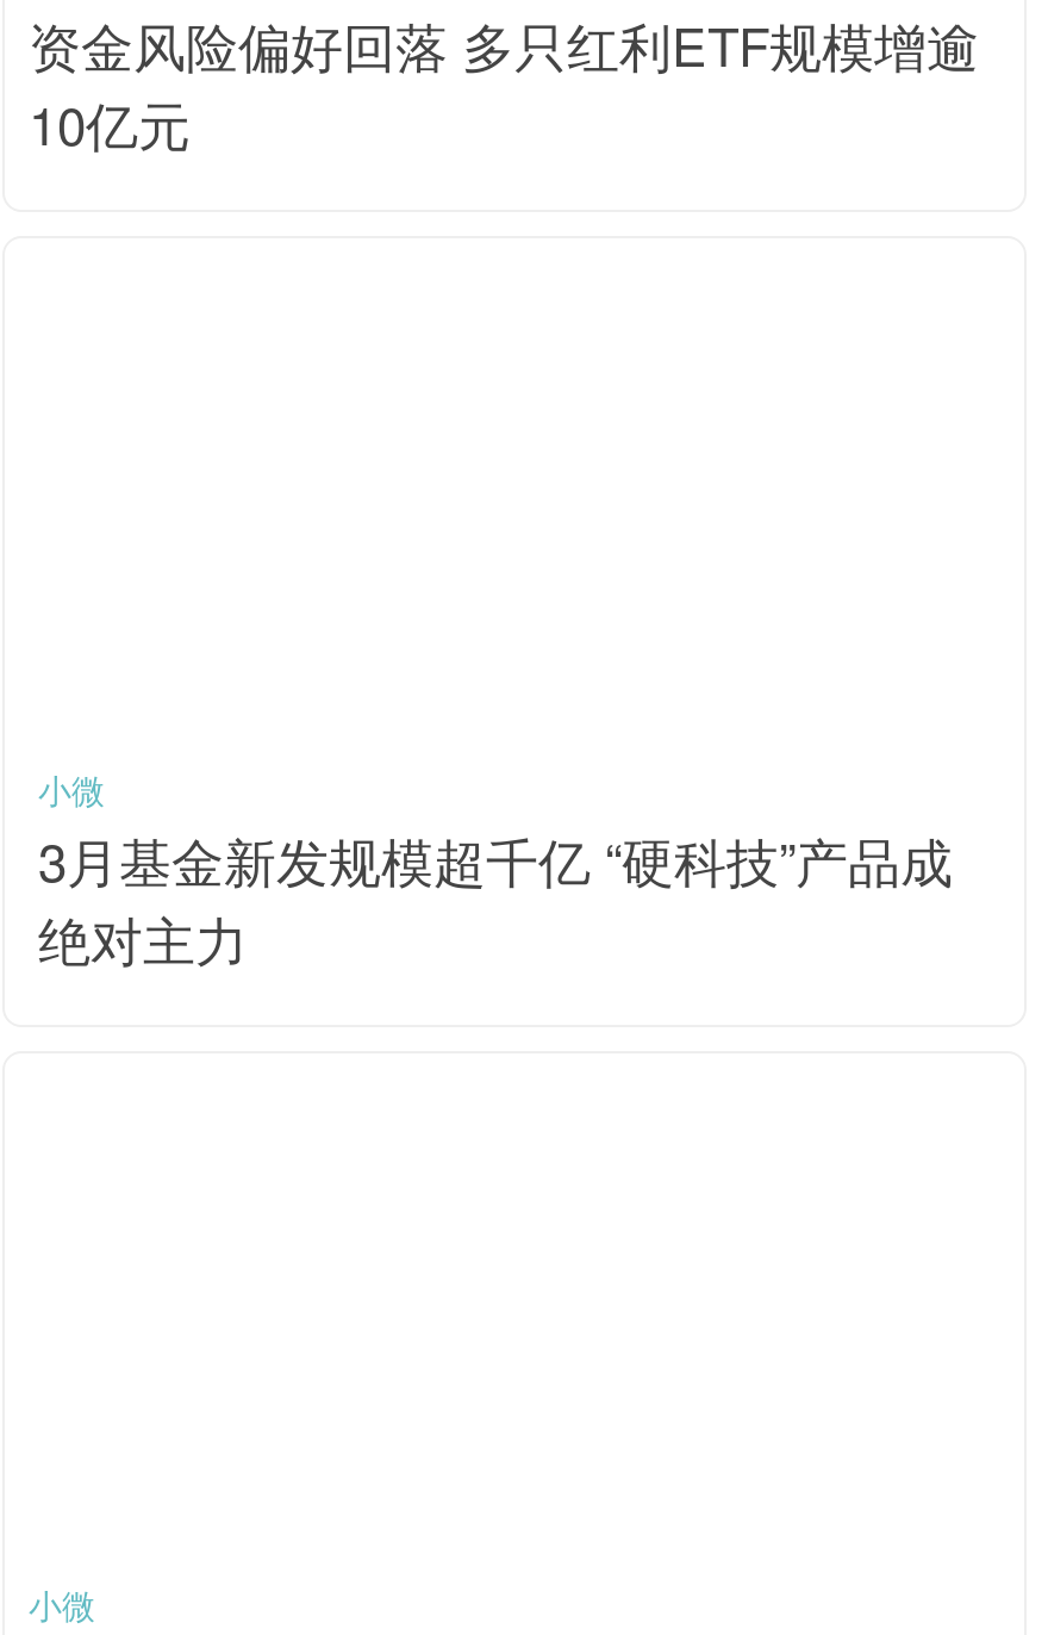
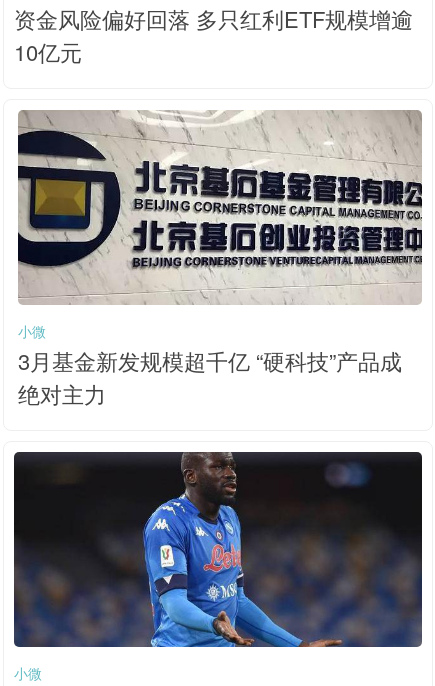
none -> [17,109,423,305] [image]
none -> [13,451,423,648] [image]

